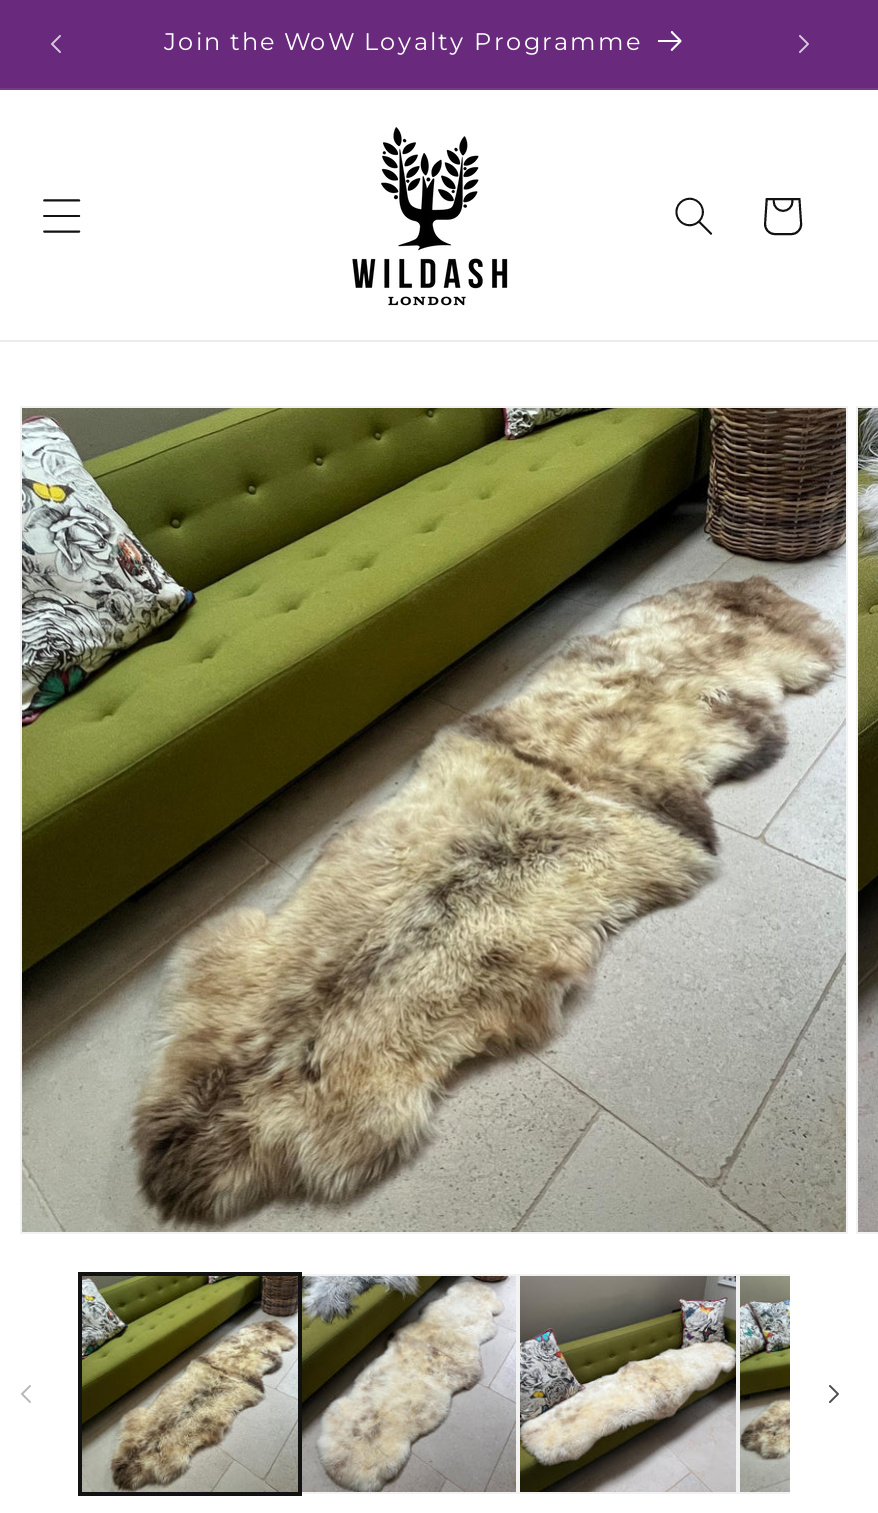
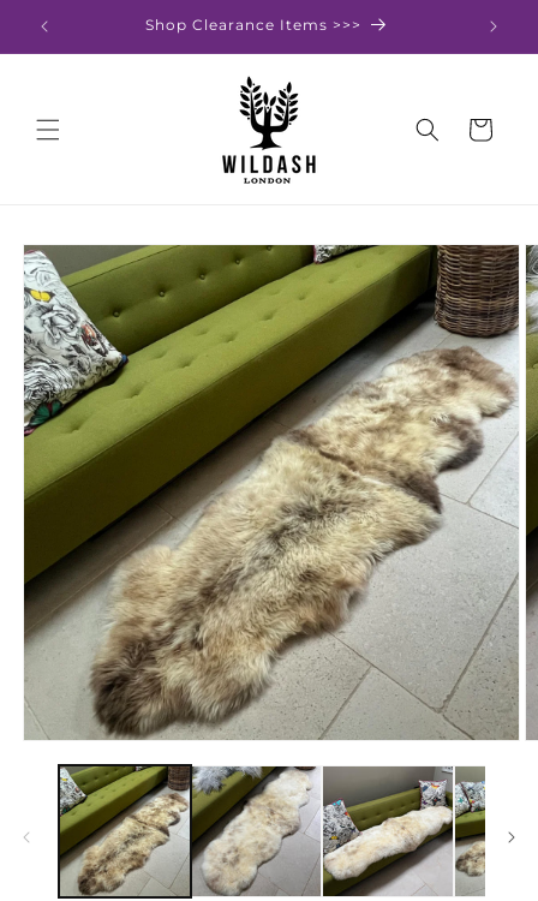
[164,26,642,56] Join the WoW Loyalty Programme -> [145,16,361,34] Shop Clearance Items >>>

